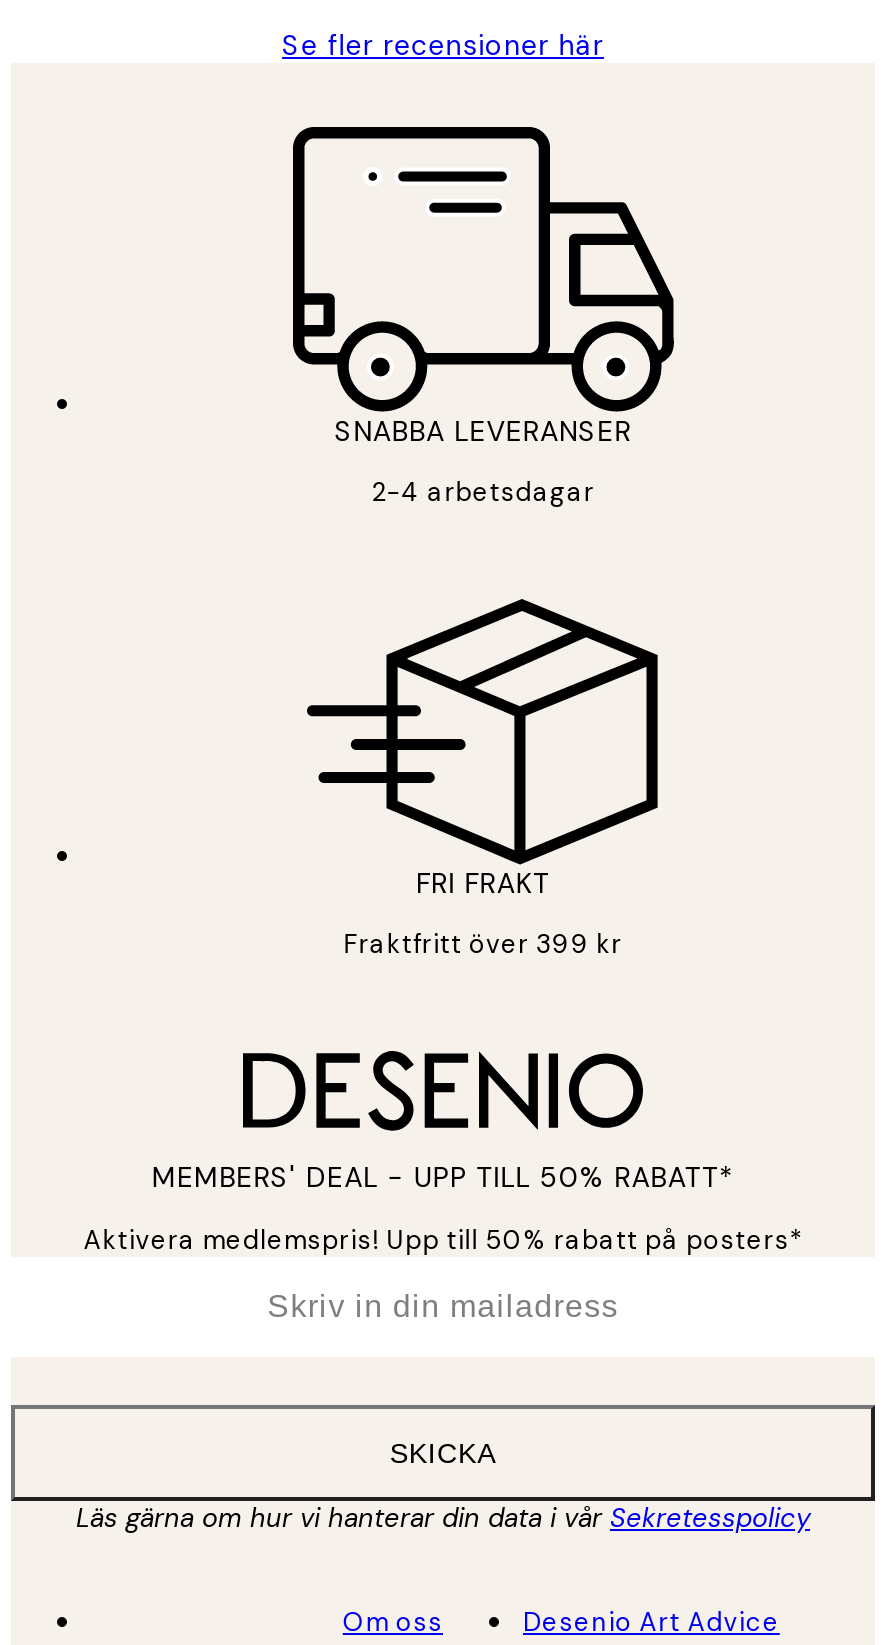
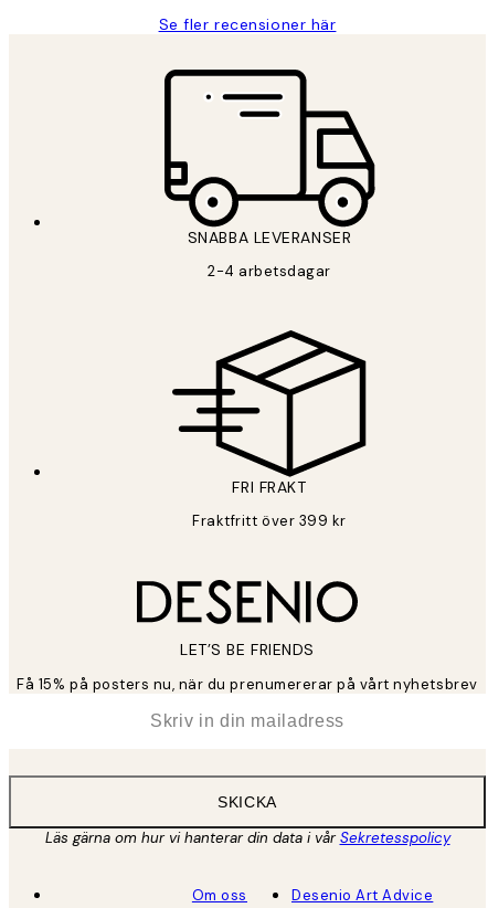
[152,1159,734,1195] MEMBERS' DEAL - UPP TILL 50% RABATT* -> [180,639,315,659] LET’S BE FRIENDS
[83,1223,803,1257] Aktivera medlemspris! Upp till 50% rabatt på posters* -> [17,675,478,693] Få 15% på posters nu, när du prenumererar på vårt nyhetsbrev

